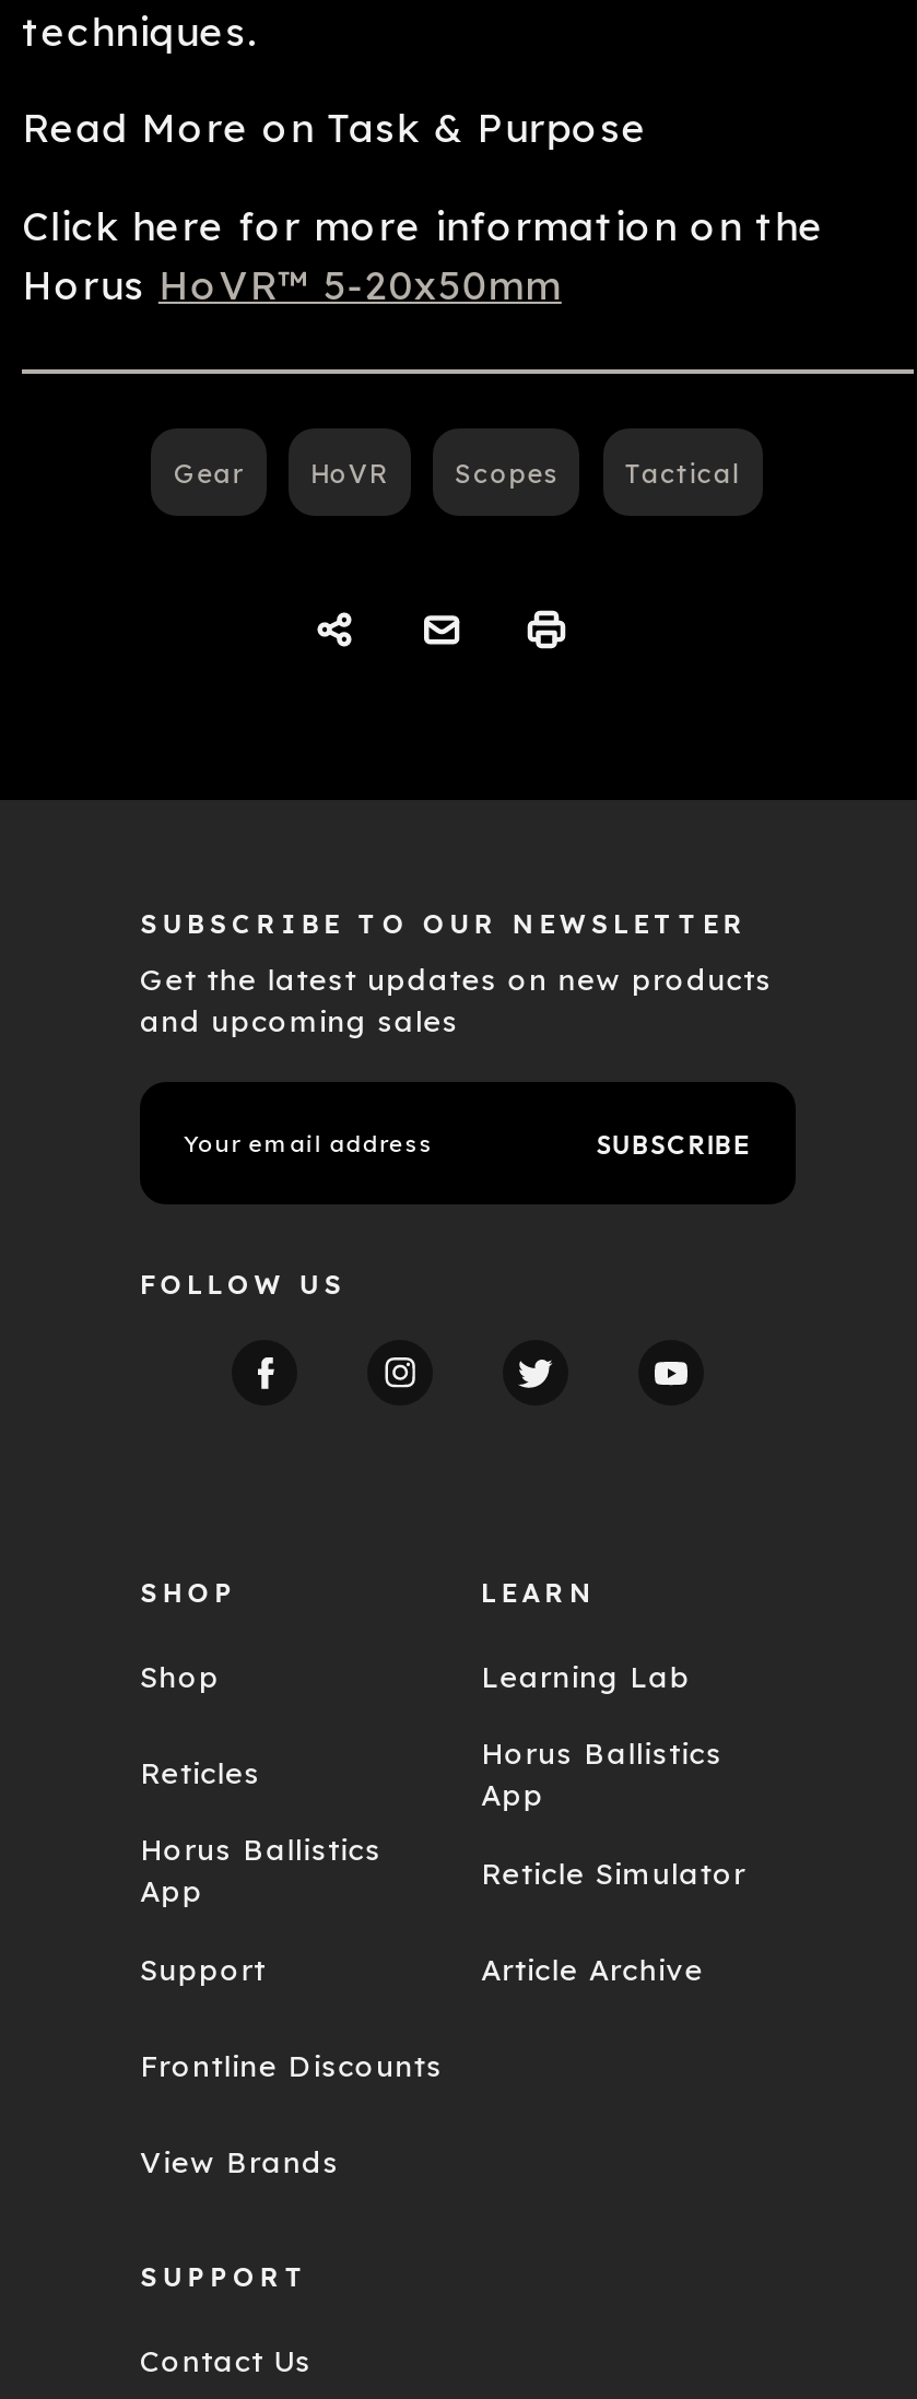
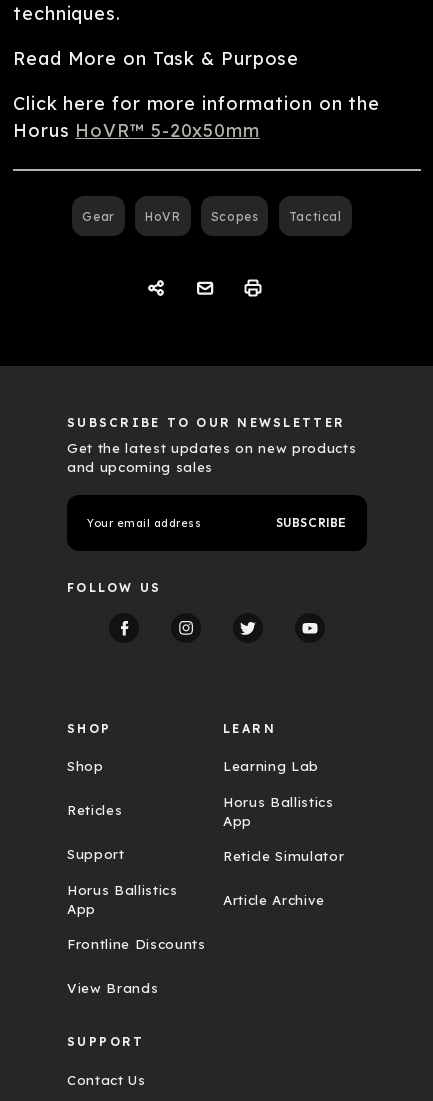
moved [140,1832,382,1908] -> [67,882,178,917]: Horus Ballistics | App
moved [140,1951,266,1986] -> [67,846,125,862]: Support

